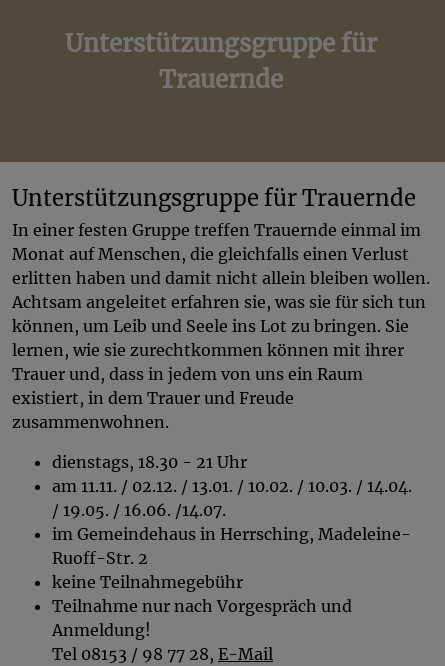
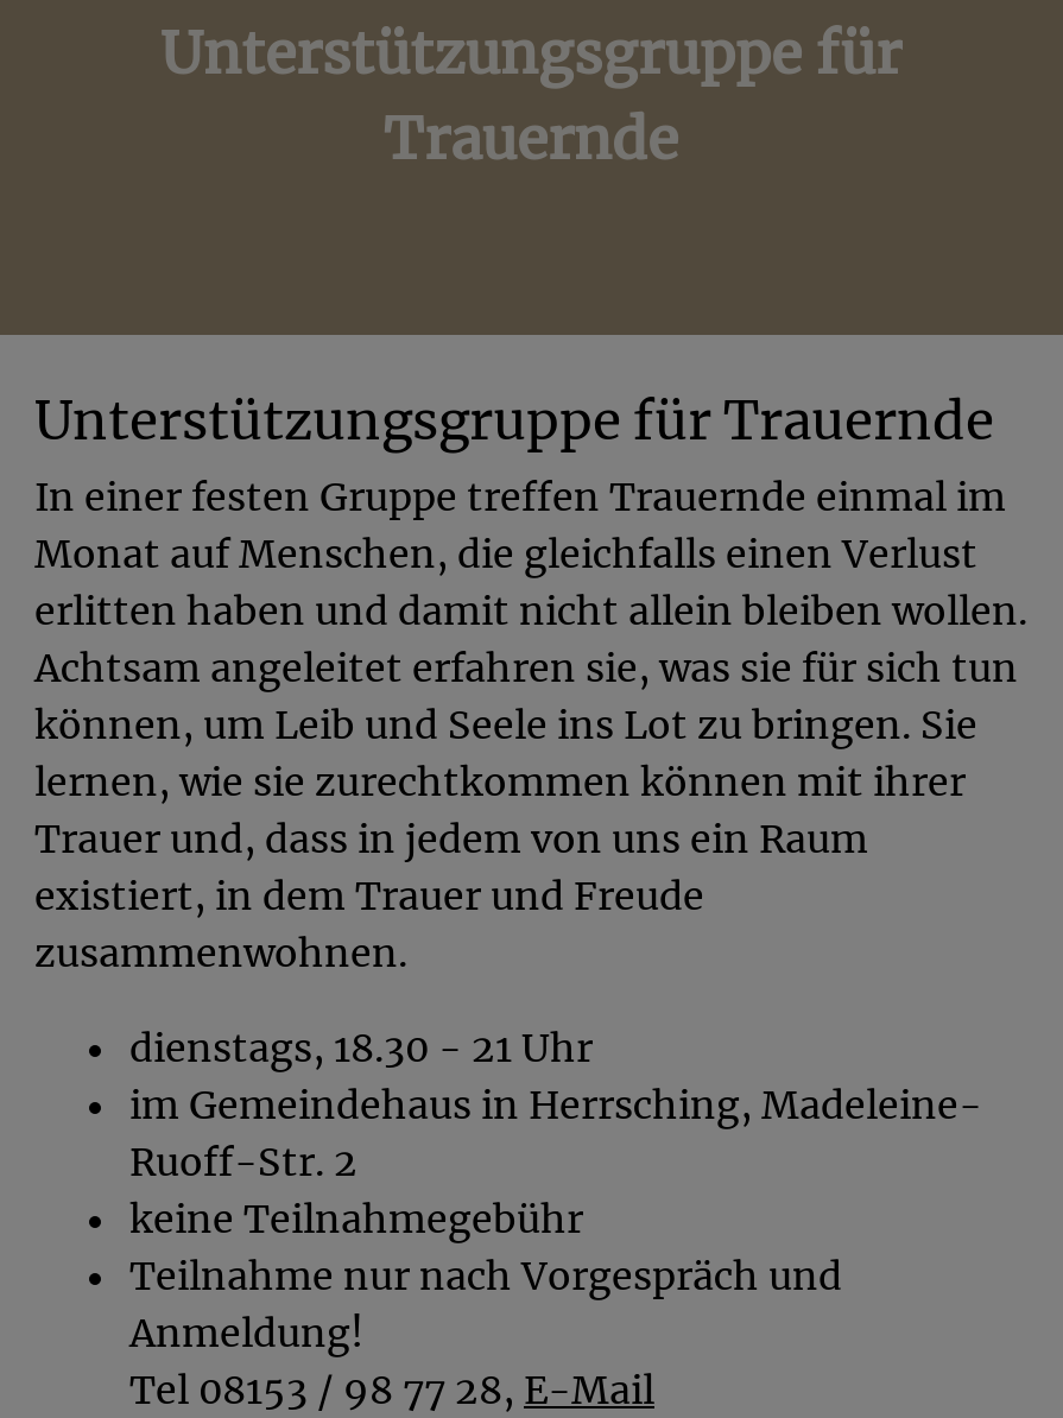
[52,476,412,520] am 11.11. / 02.12. / 13.01. / 10.02. / 10.03. / 14.04. | / 19.05. / 16.06. /14.07. -> none

